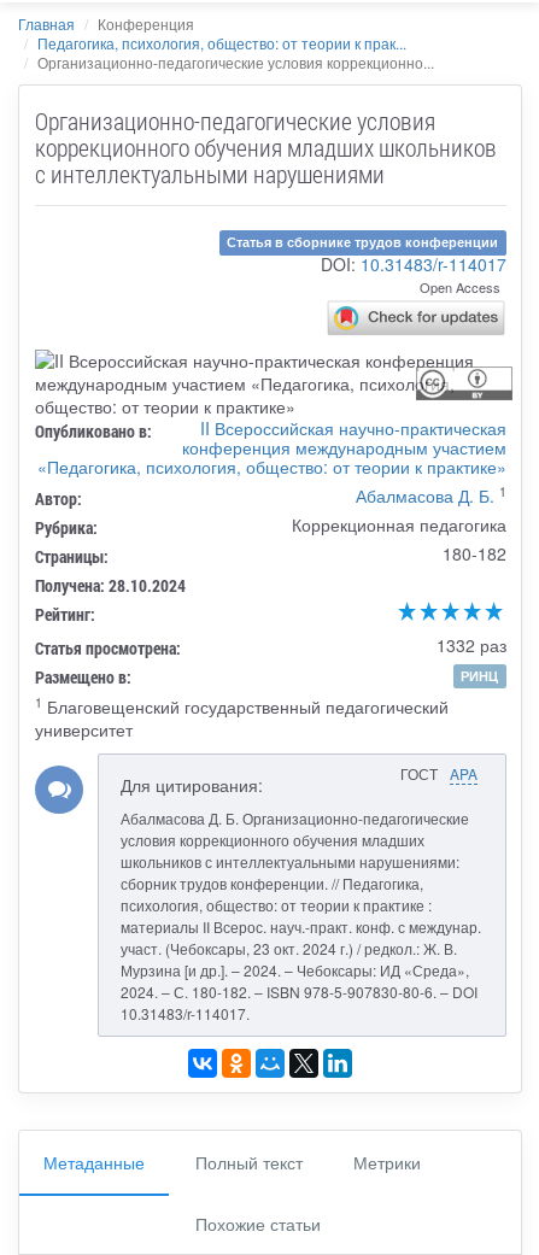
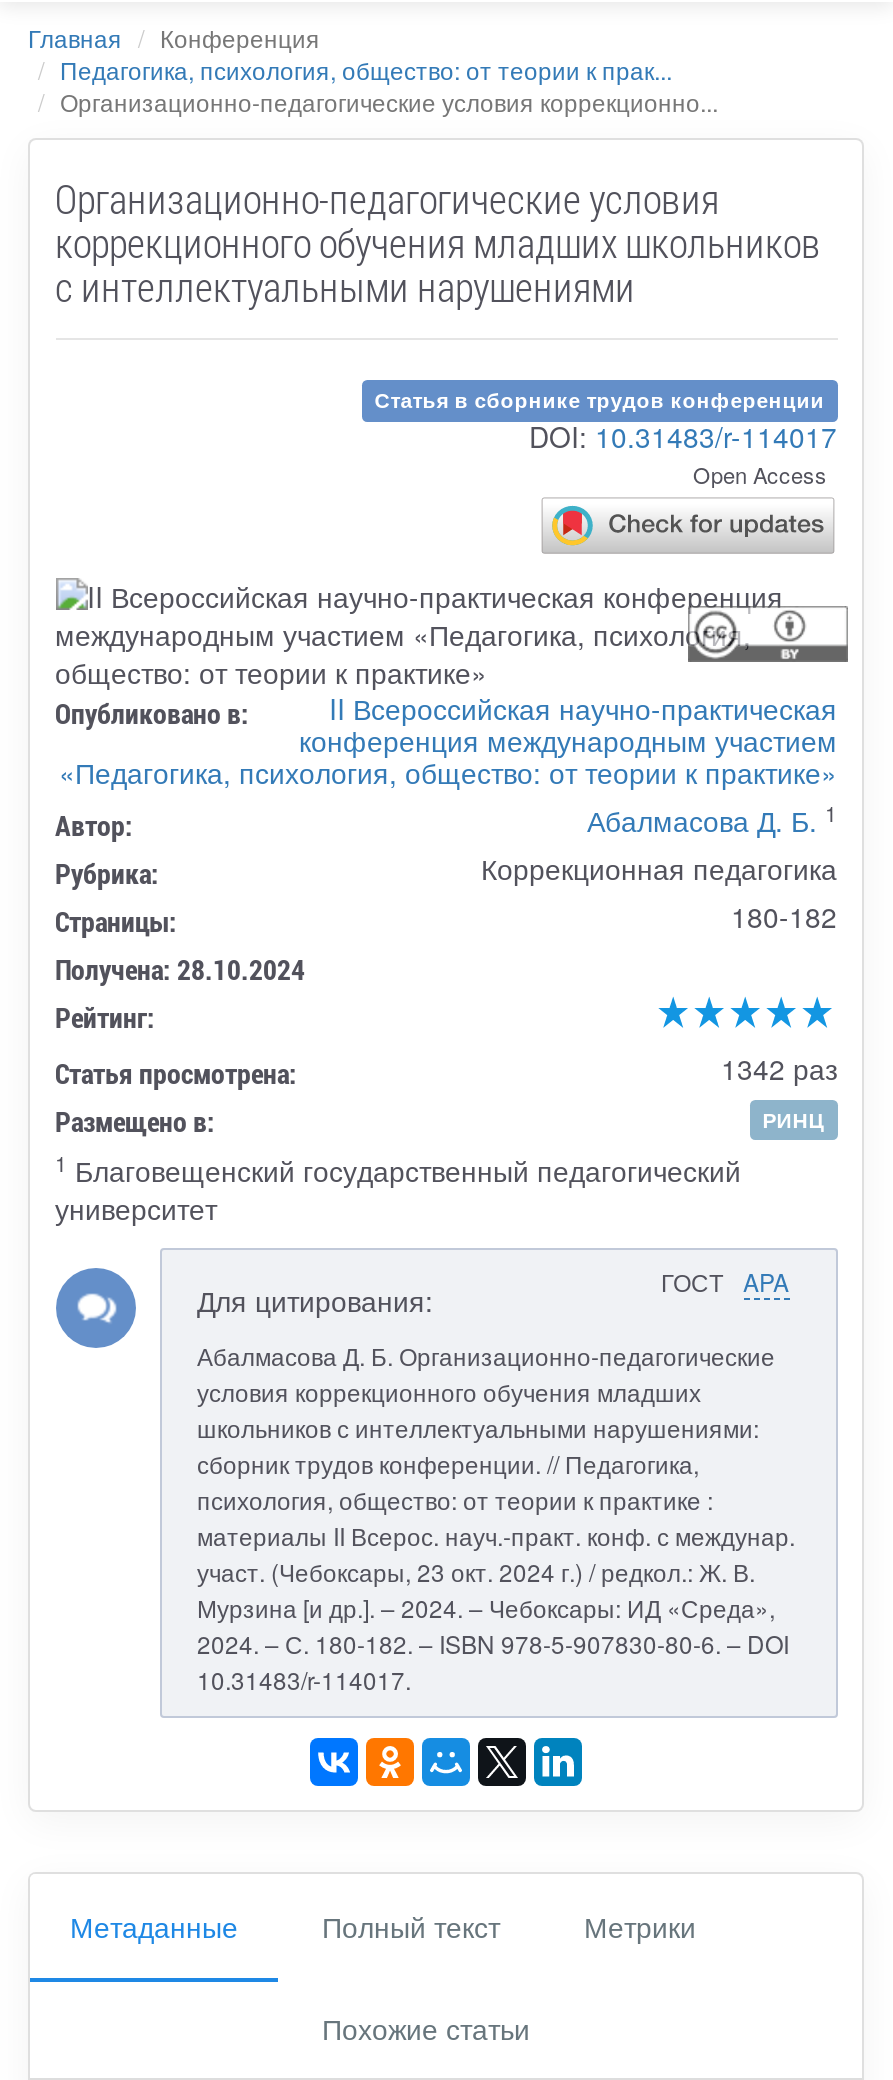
[436,633,506,657] 1332 раз -> [721,1048,837,1088] 1342 раз

